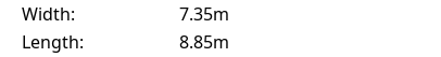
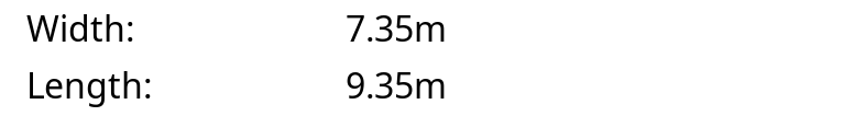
[179,30,229,54] 8.85m -> [346,62,447,110] 9.35m

